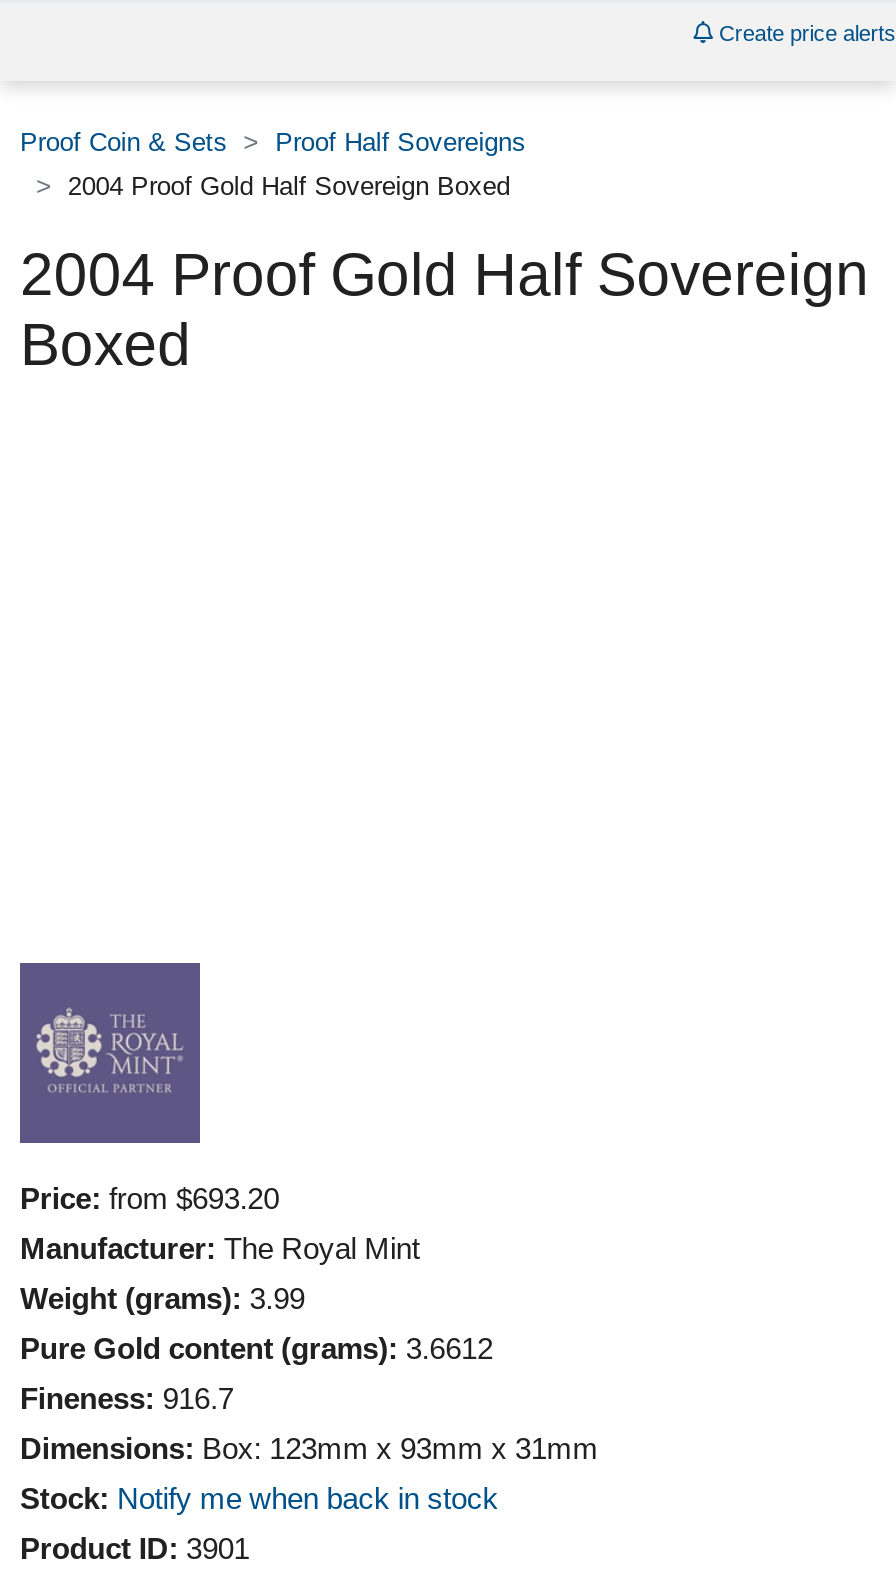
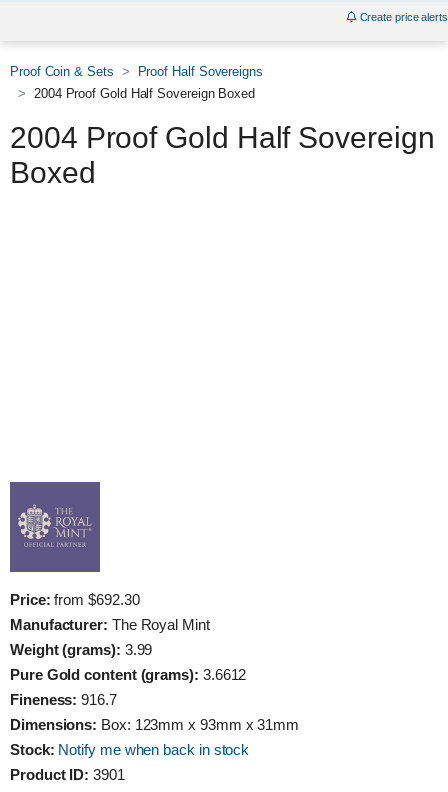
[20,1181,279,1215] Price: from $693.20 -> [10,591,139,608] Price: from $692.30

